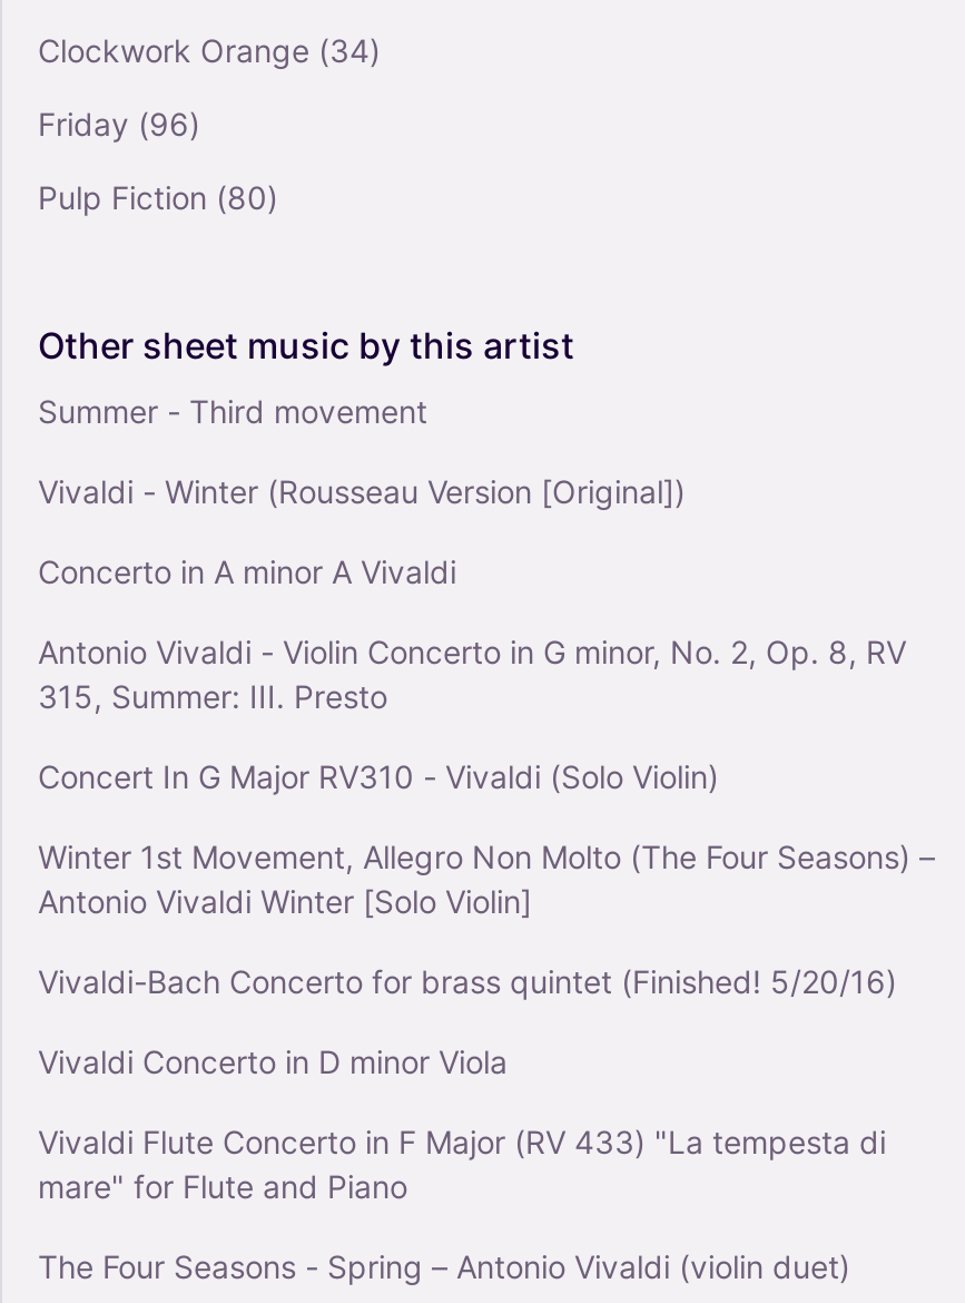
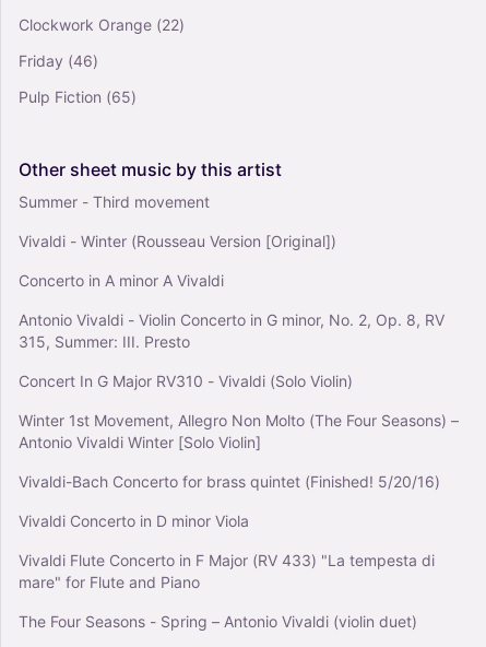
[38,30,381,68] Clockwork Orange (34) -> [19,15,185,33] Clockwork Orange (22)
[38,104,200,141] Friday (96) -> [19,51,98,69] Friday (46)
[38,177,278,215] Pulp Fiction (80) -> [19,87,137,105] Pulp Fiction (65)

